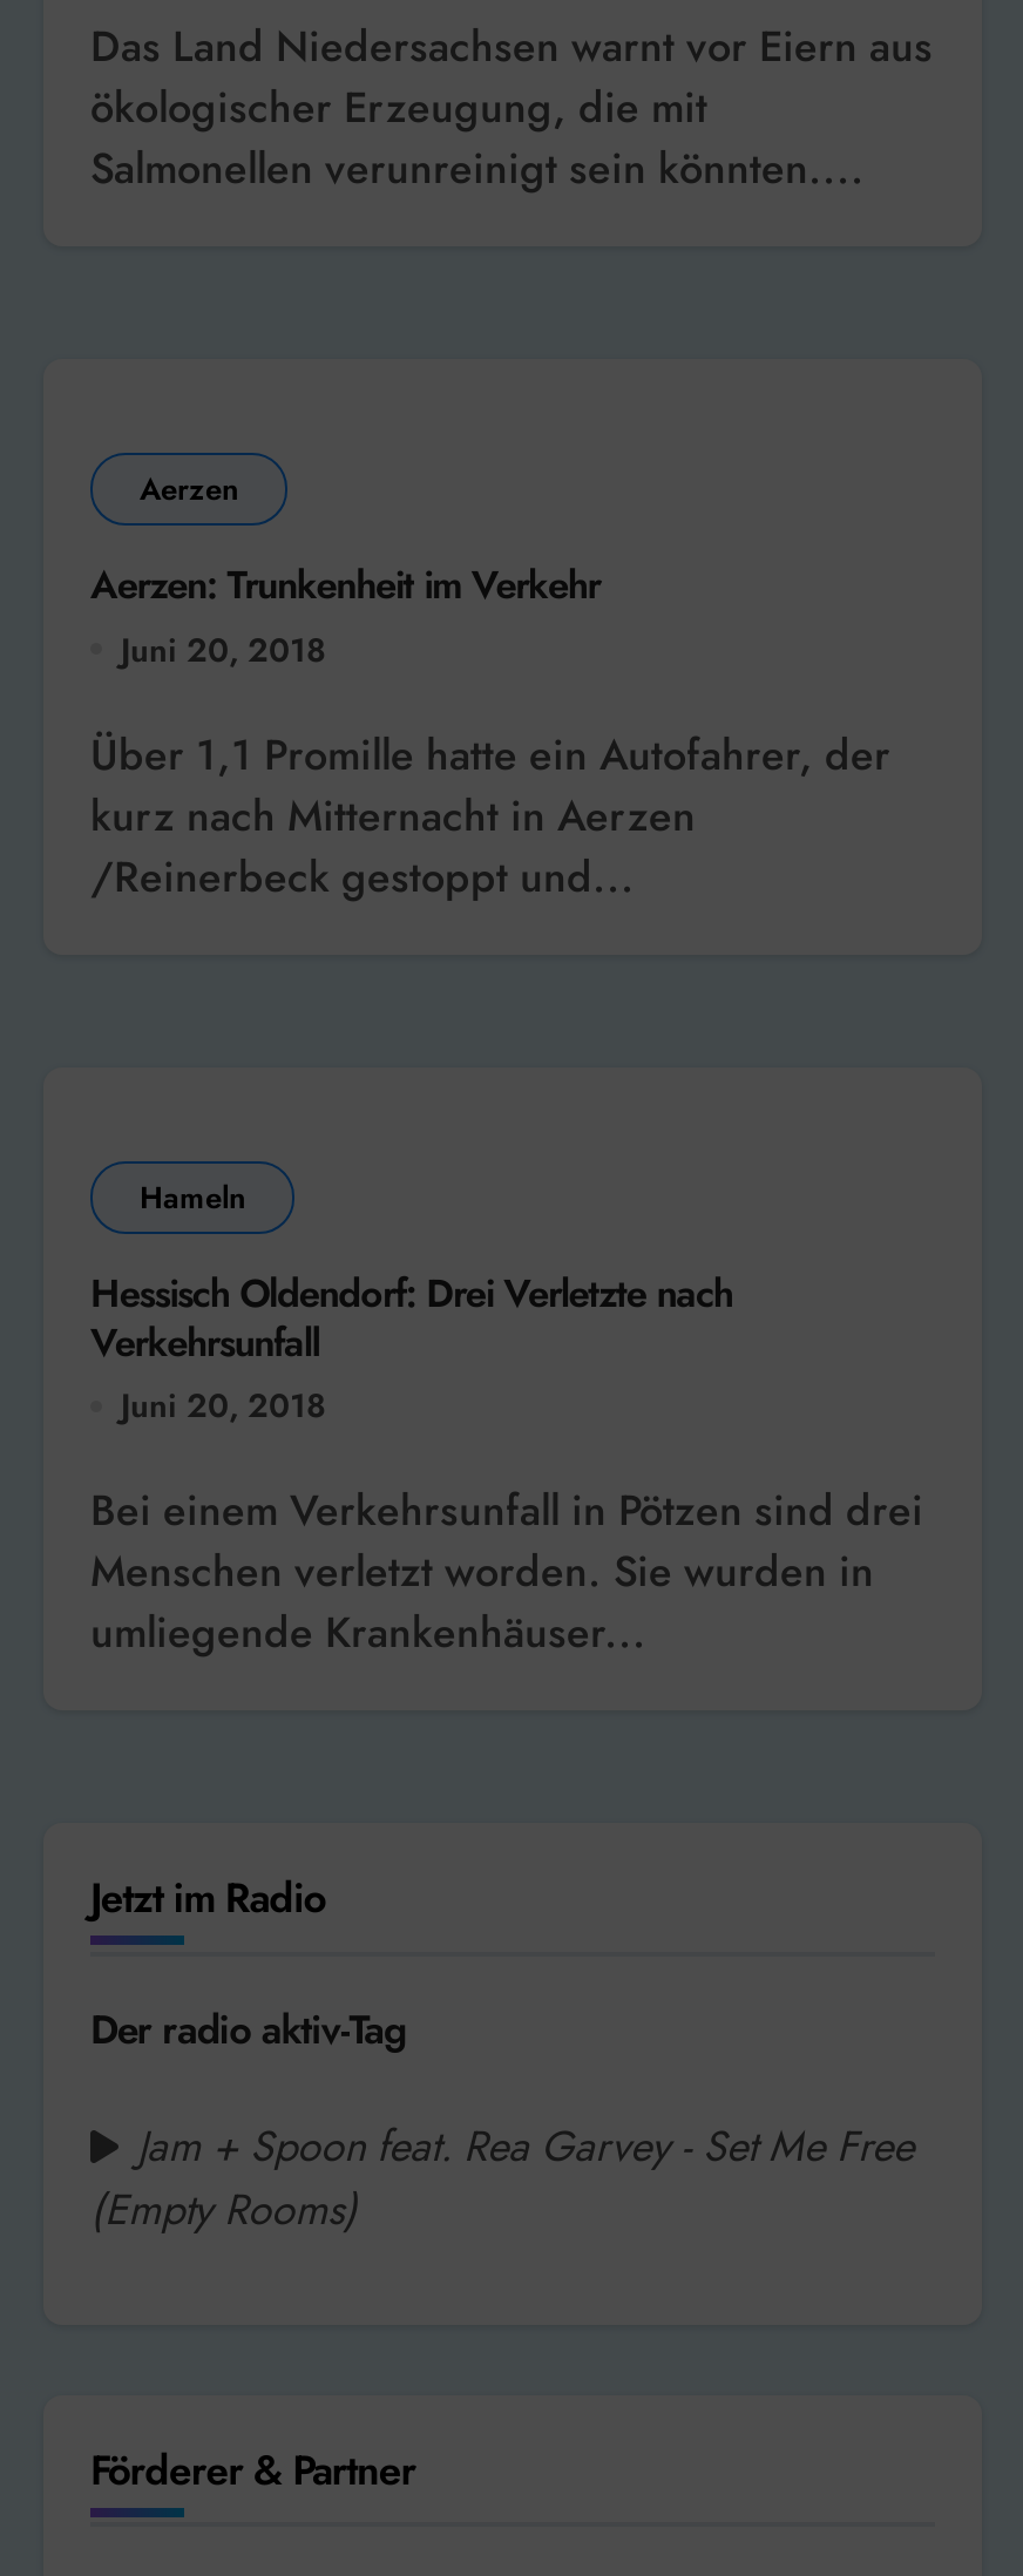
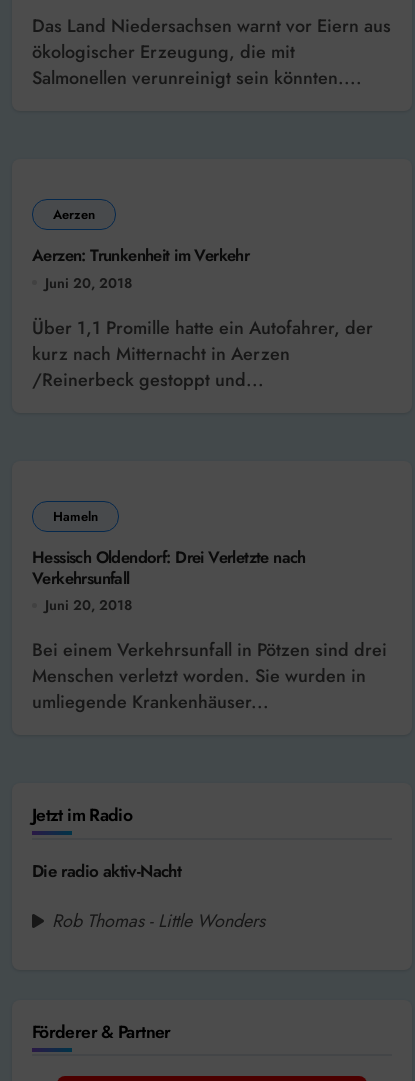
[90,2001,406,2058] Der radio aktiv-Tag -> [32,859,181,883] Die radio aktiv-Nacht
[90,2116,914,2241] Jam + Spoon feat. Rea Garvey - Set Me Free | (Empty Rooms) -> [52,908,265,934] Rob Thomas - Little Wonders

